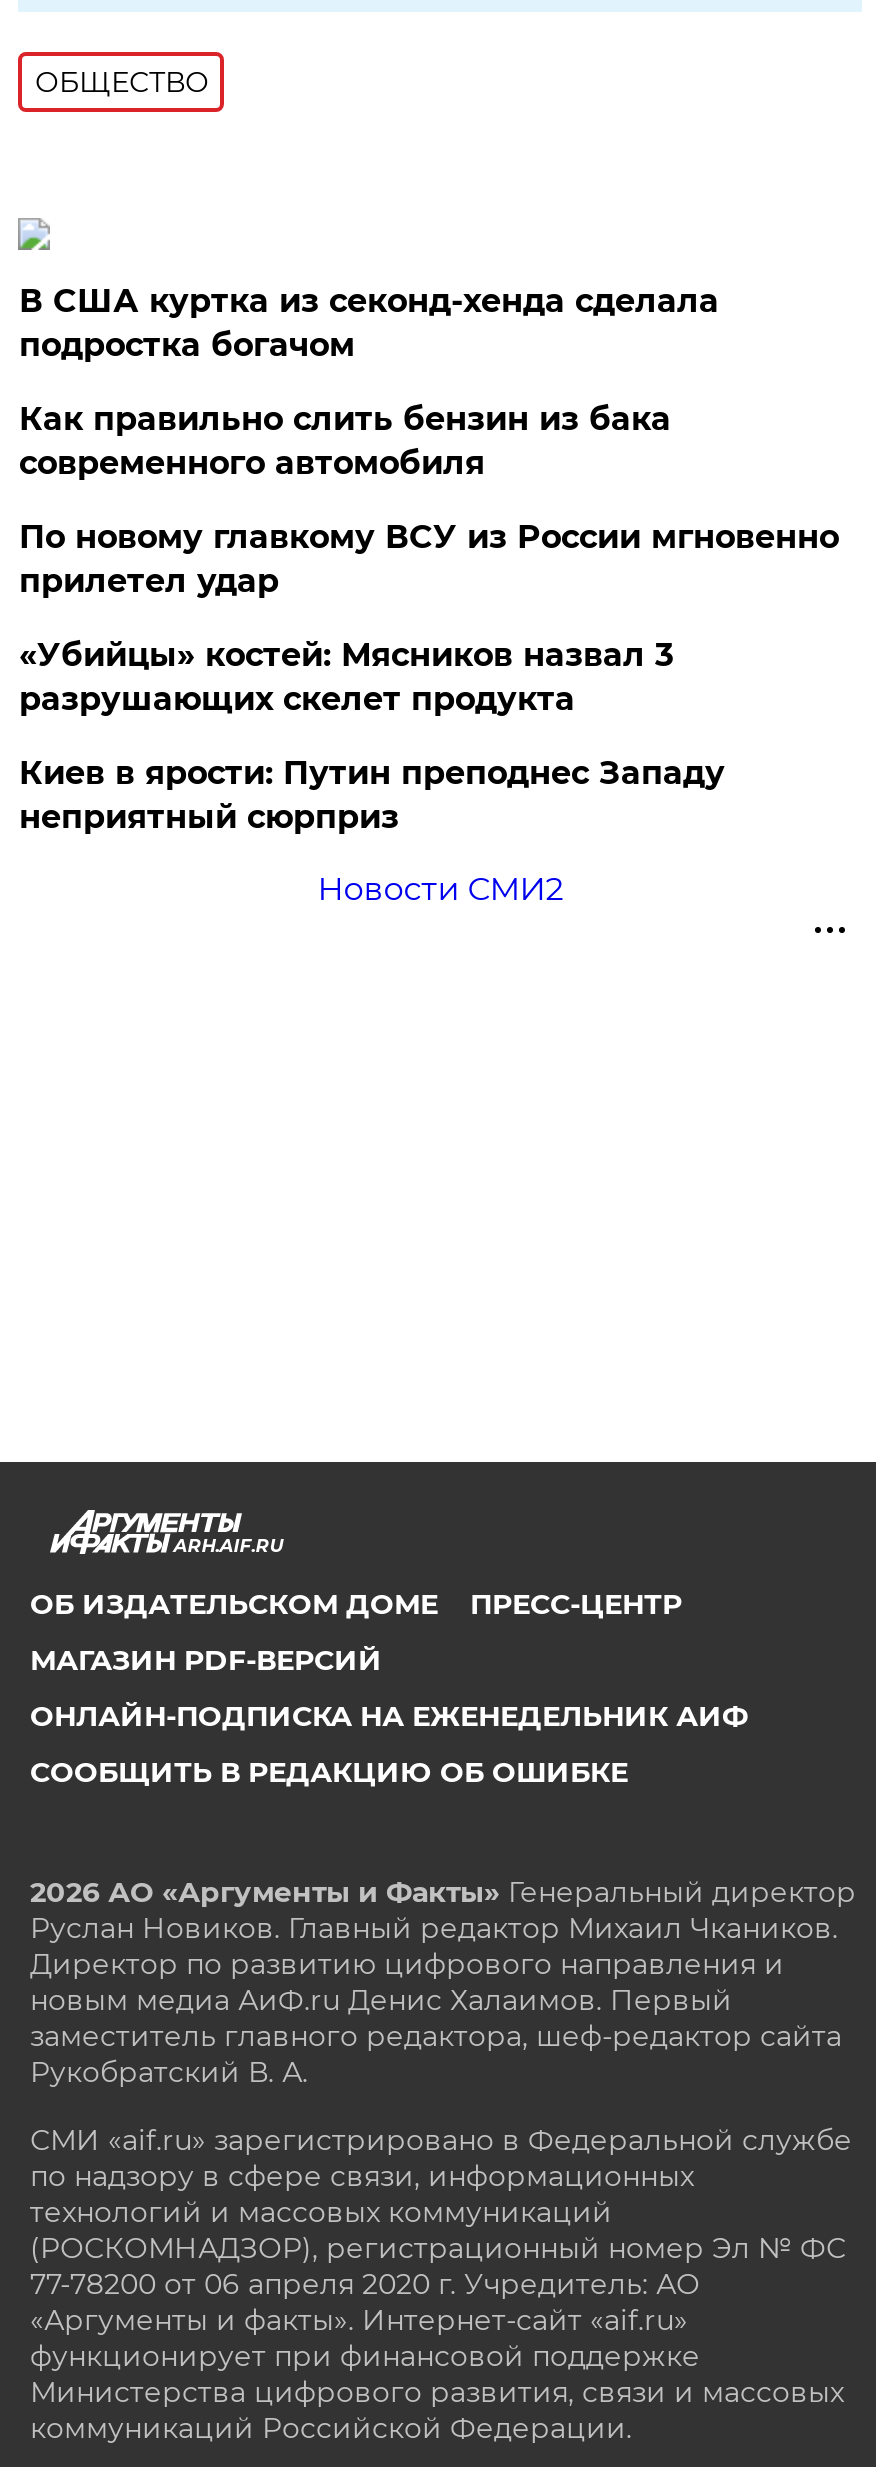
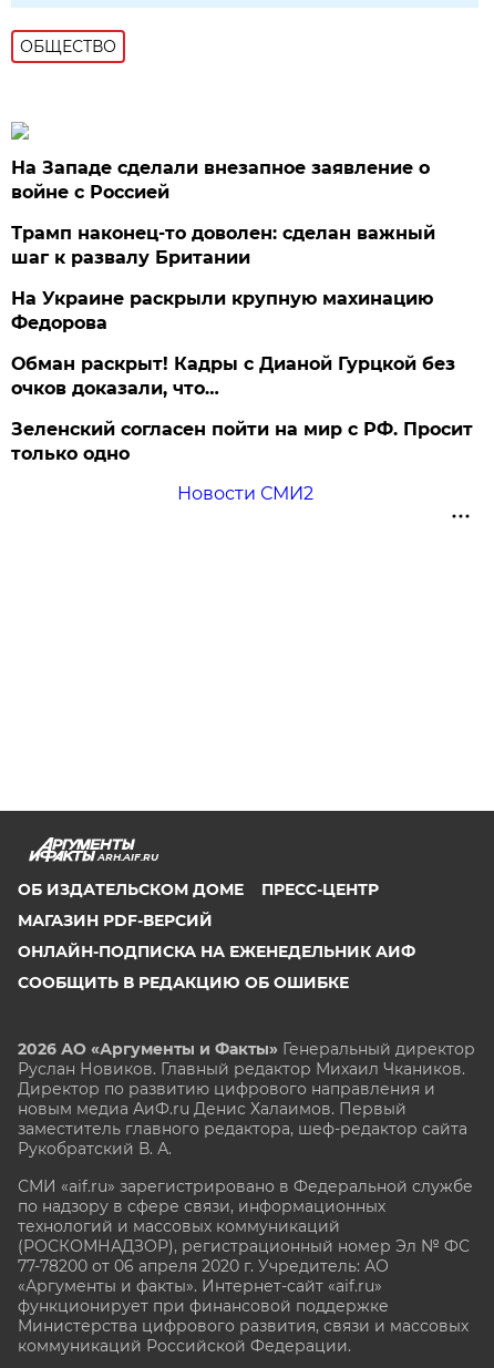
[19,282,719,364] В США куртка из секонд-хенда сделала | подростка богачом -> [12,157,430,203] На Западе сделали внезапное заявление о | войне с Россией
[19,400,671,482] Как правильно слить бензин из бака | современного автомобиля -> [12,223,436,268] Трамп наконец-то доволен: сделан важный | шаг к развалу Британии
[19,518,839,600] По новому главкому ВСУ из России мгновенно | прилетел удар -> [12,288,434,333] На Украине раскрыли крупную махинацию | Федорова
[19,636,673,718] «Убийцы» костей: Мясников назвал 3 | разрушающих скелет продукта -> [12,353,456,399] Обман раскрыт! Кадры с Дианой Гурцкой без | очков доказали, что…
[19,754,725,836] Киев в ярости: Путин преподнес Западу | неприятный сюрприз -> [12,419,473,464] Зеленский согласен пойти на мир с РФ. Просит | только одно

